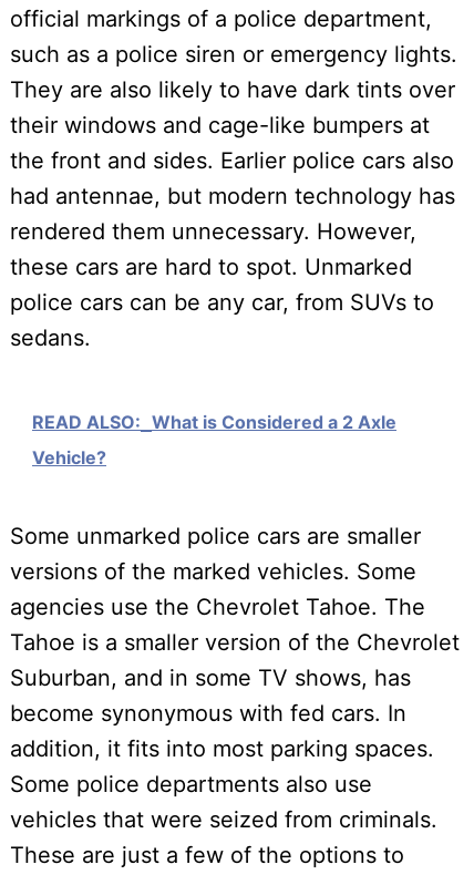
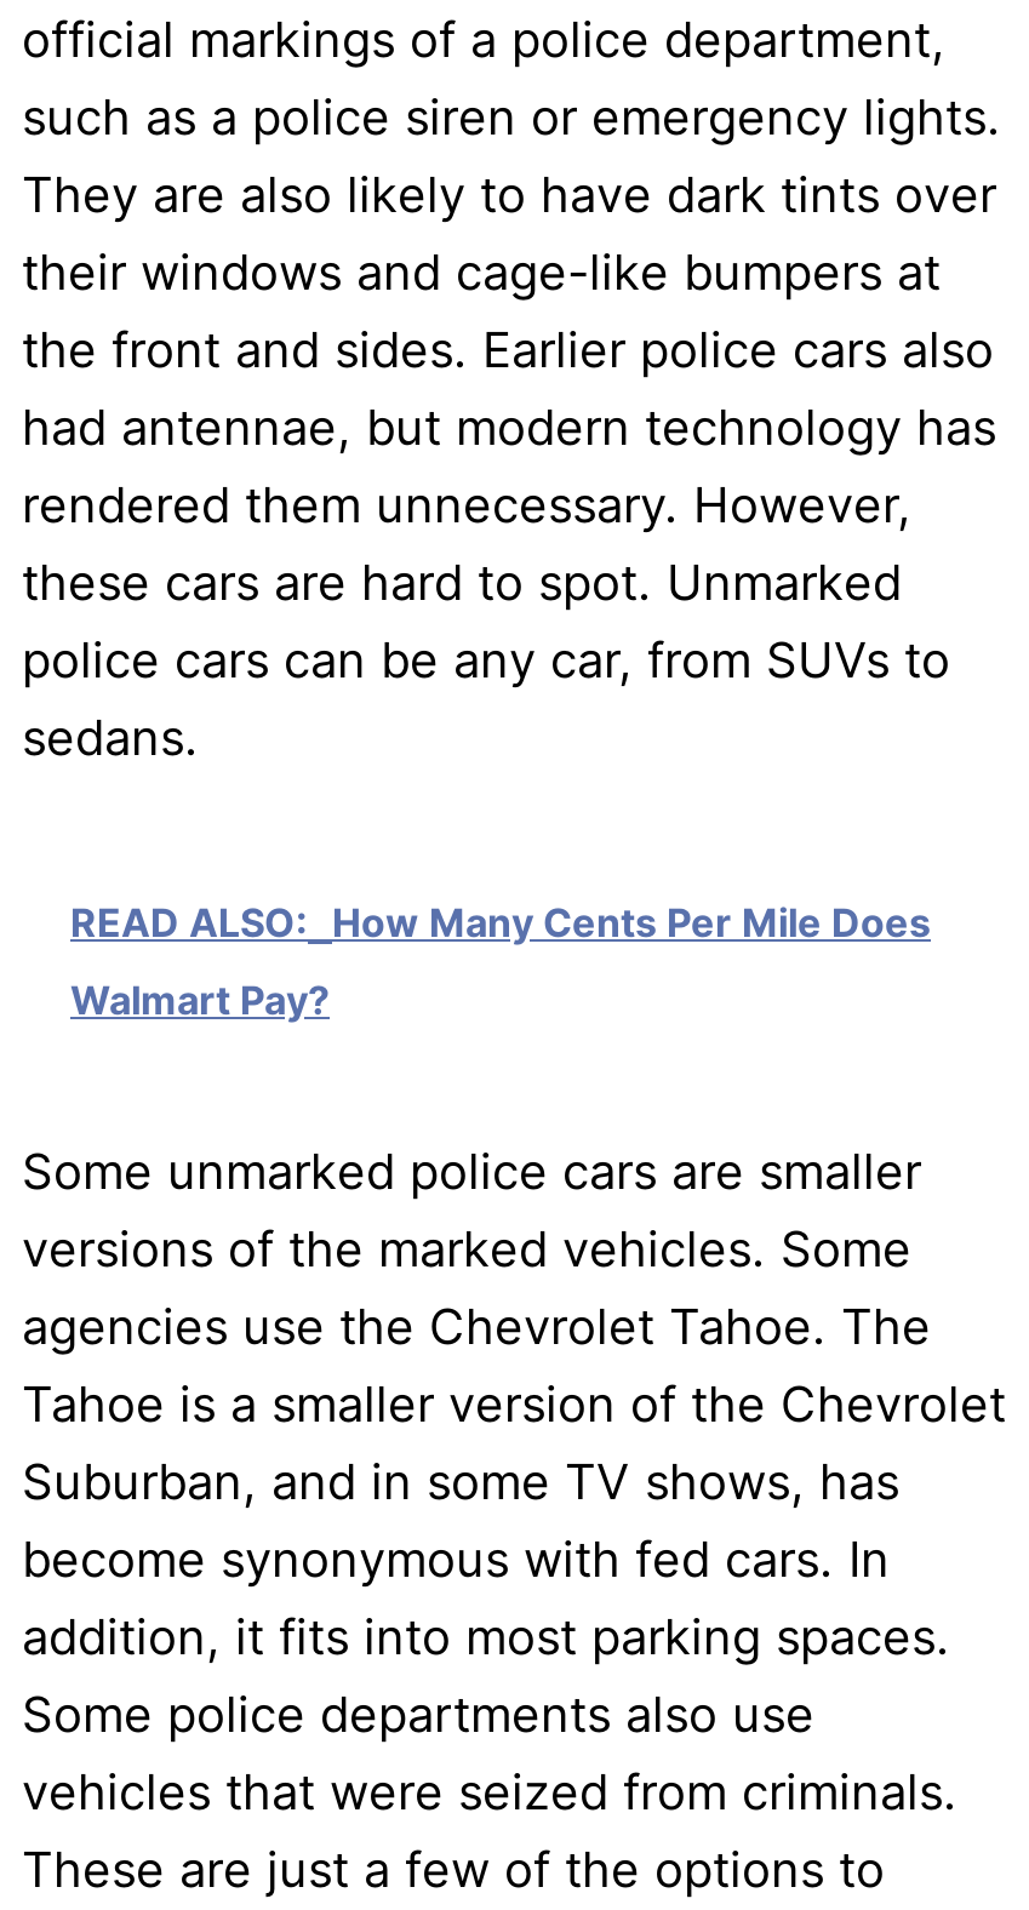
[32,411,396,434] READ ALSO: What is Considered a 2 Axle -> [70,899,931,947] READ ALSO: How Many Cents Per Mile Does
[32,447,106,469] Vehicle? -> [70,977,330,1025] Walmart Pay?

